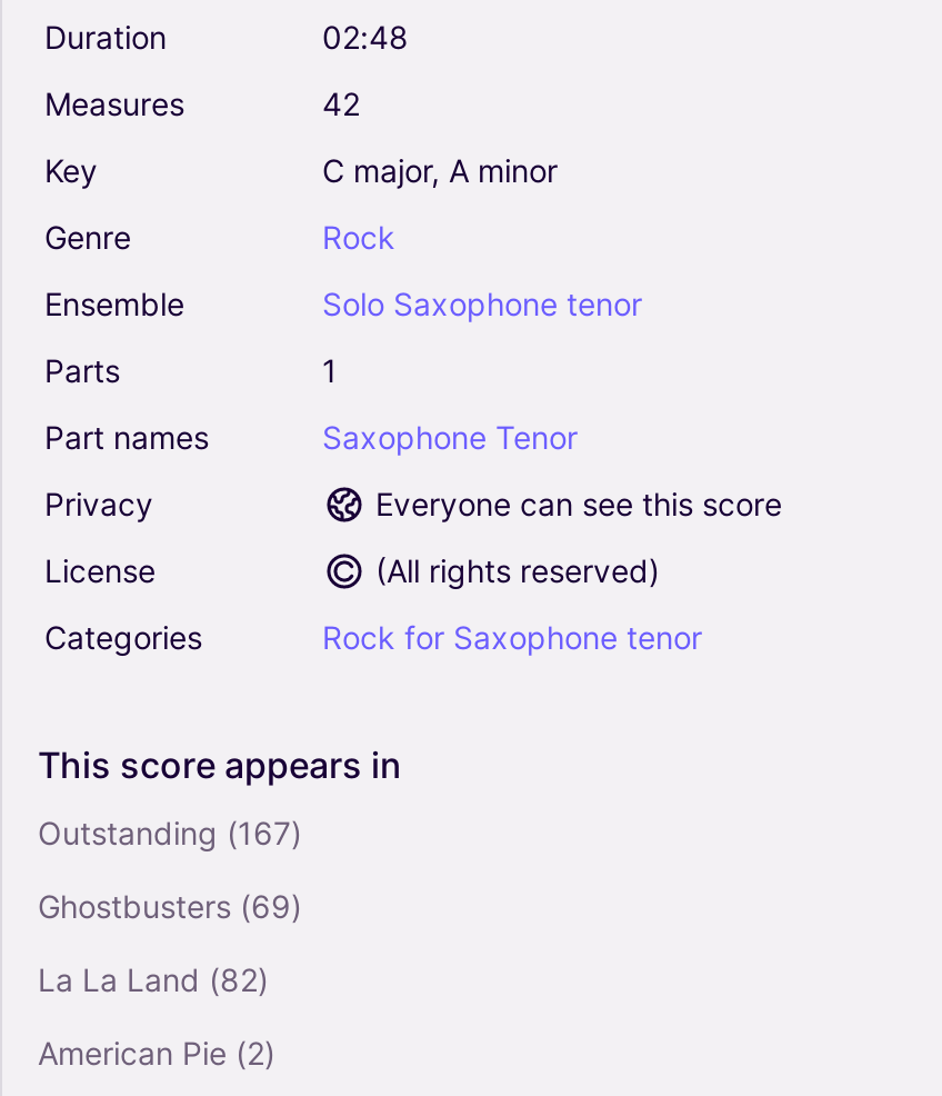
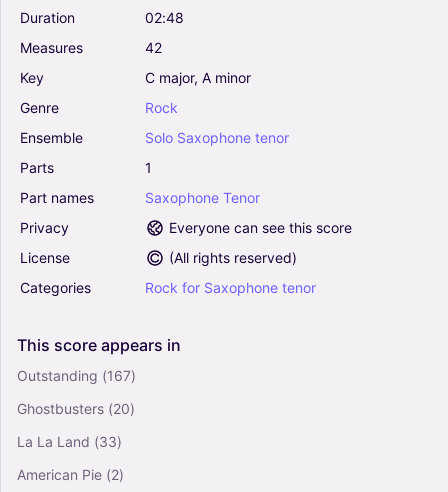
[38,886,302,924] Ghostbusters (69) -> [17,399,135,416] Ghostbusters (20)
[38,959,269,997] La La Land (82) -> [17,432,122,449] La La Land (33)

